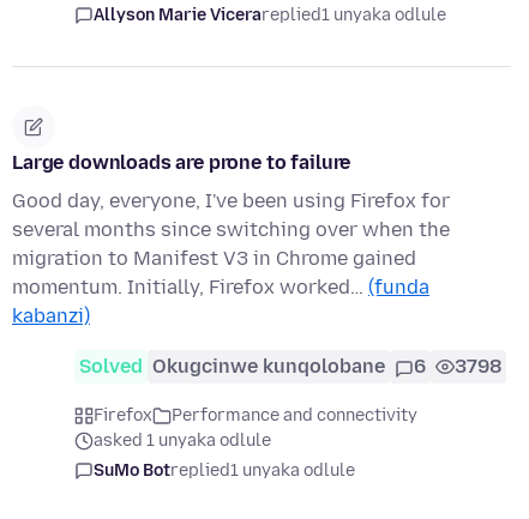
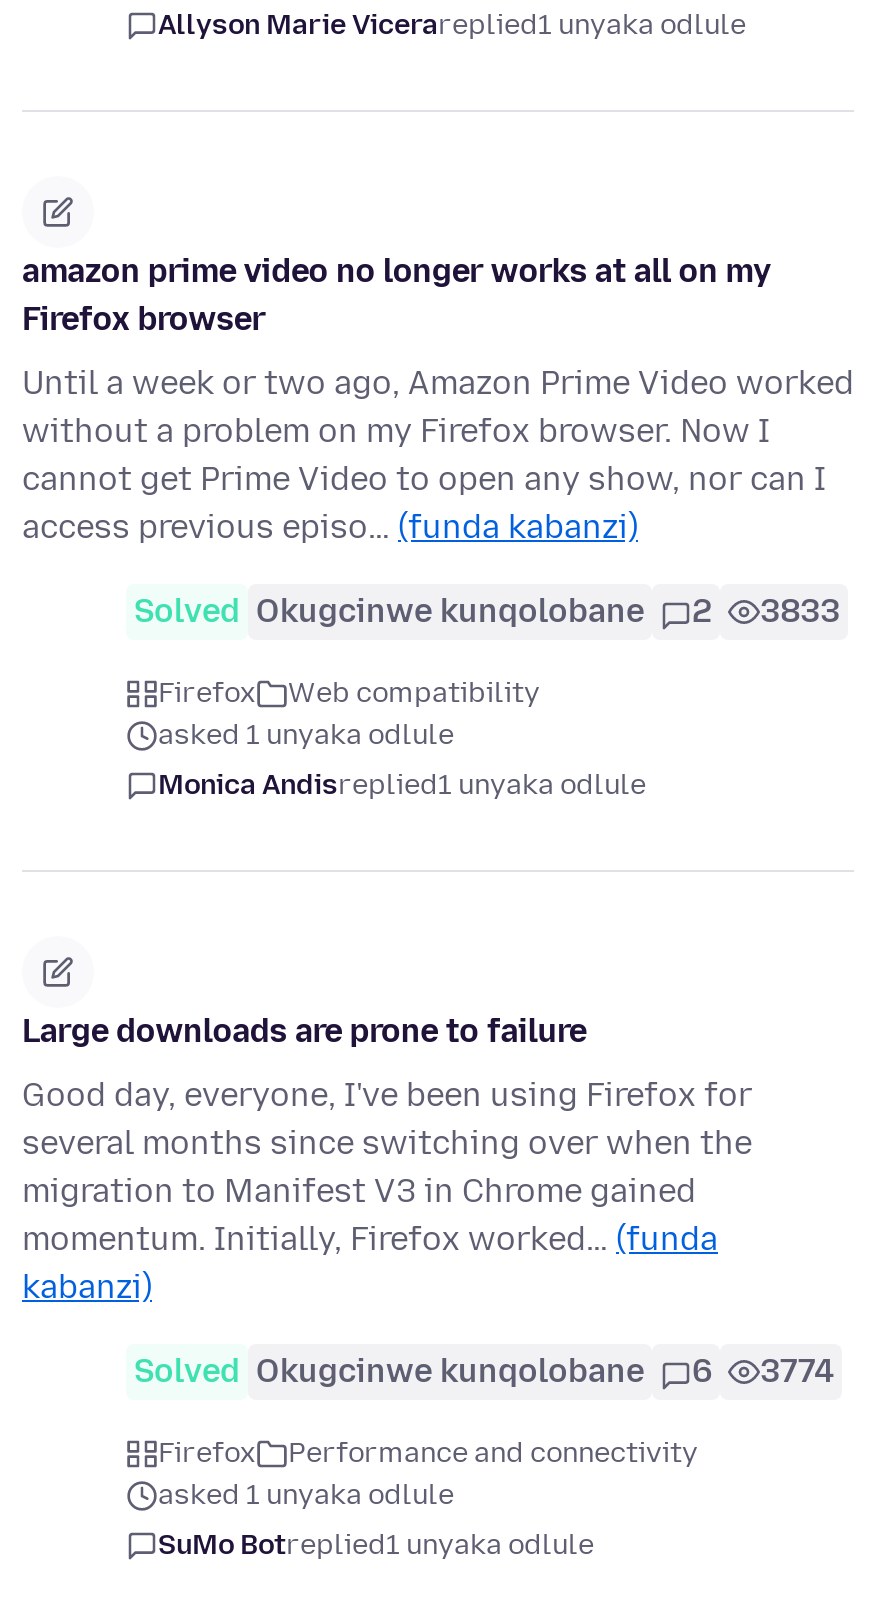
none -> [22,253,854,803] amazon prime video no longer works at all on my | Firefox browser | Until a week or two ago, Amazon Prime Video worked | without a problem on my Firefox browser. Now I | cannot get Prime Video to open any show, nor can I | access previous episo… (funda kabanzi) | Solved Okugcinwe kunqolobane | 2 | 3833 | Firefox | Web compatibility | asked 1 unyaka odlule | Monica Andisreplied1 unyaka odlule
[79,355,501,378] Solved Okugcinwe kunqolobane 6 3798 -> [134,1353,834,1391] Solved Okugcinwe kunqolobane 6 3774

